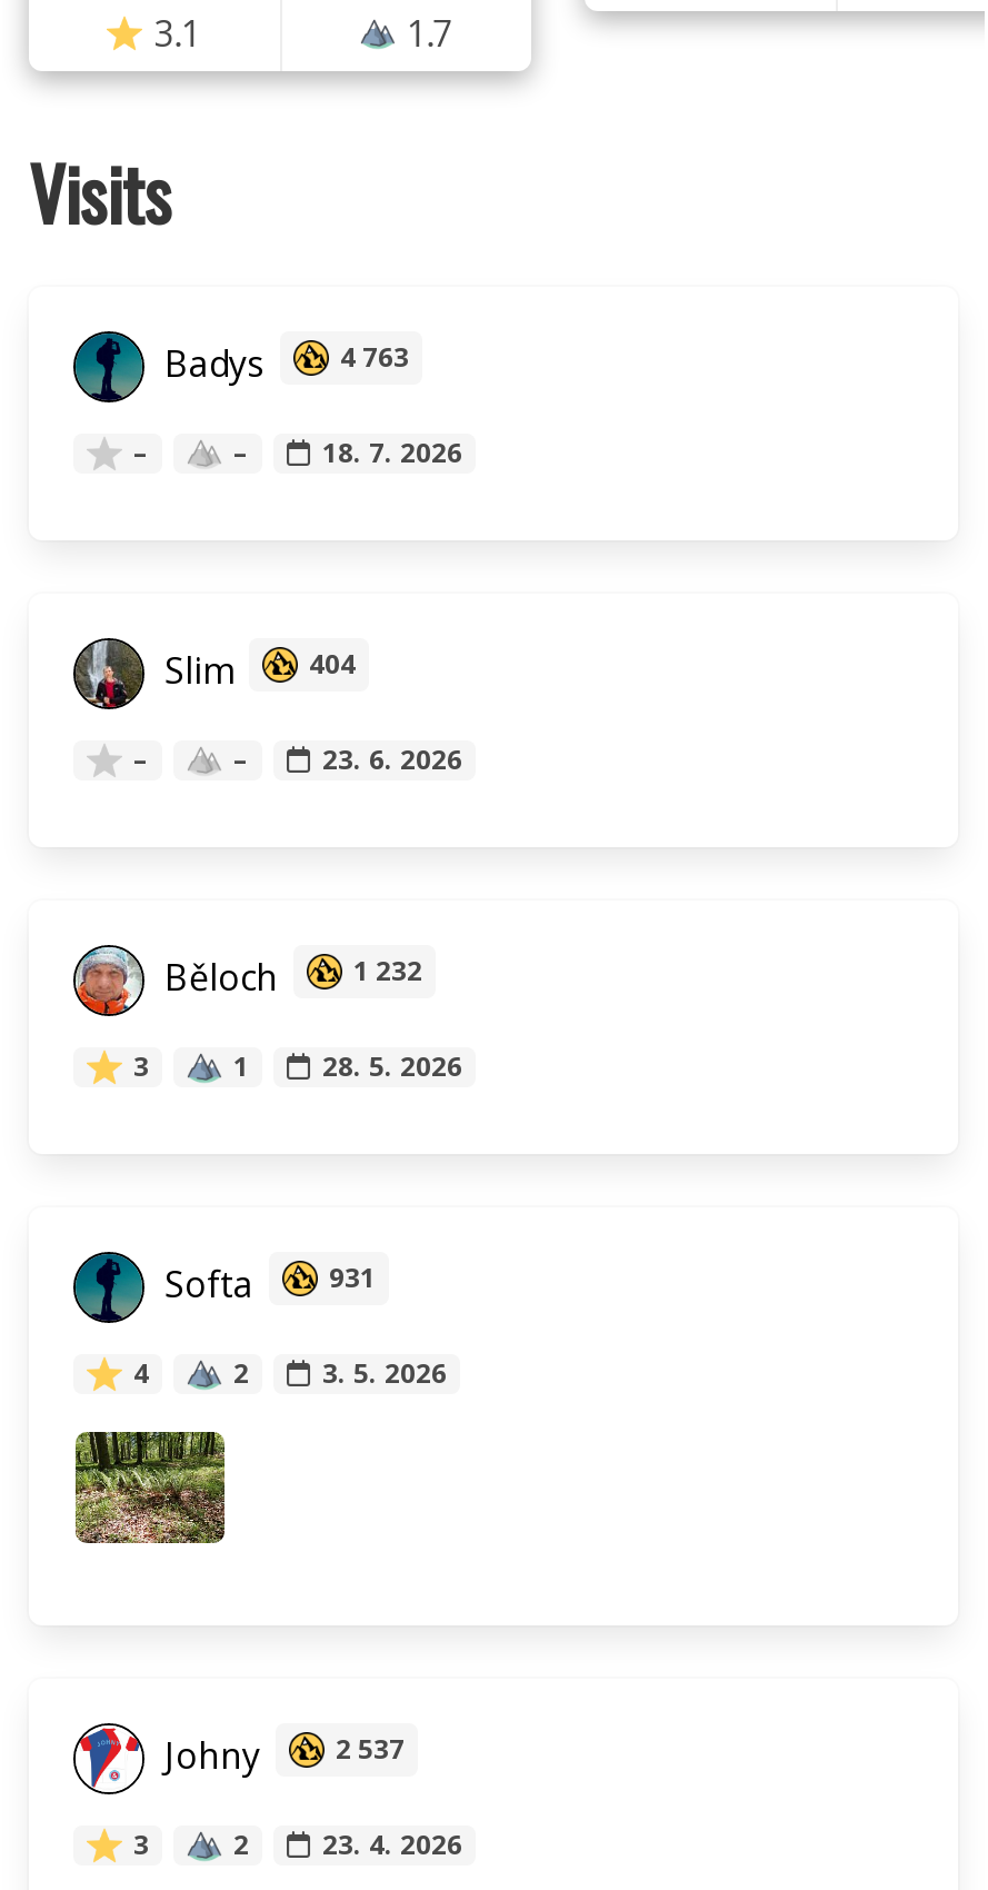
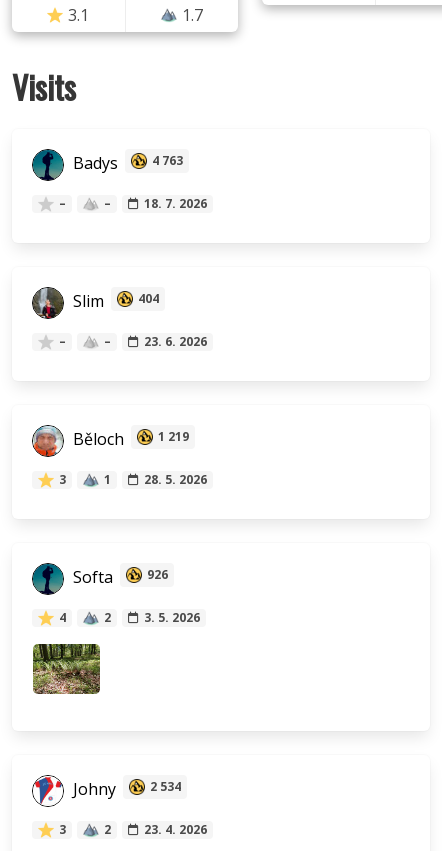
[156,951,422,1000] Běloch 1 232 -> [69,428,189,450] Běloch 1 219
[156,1258,376,1307] Softa 931 -> [69,566,168,588] Softa 926
[156,1730,405,1779] Johny 2 537 -> [69,778,181,800] Johny 2 534

